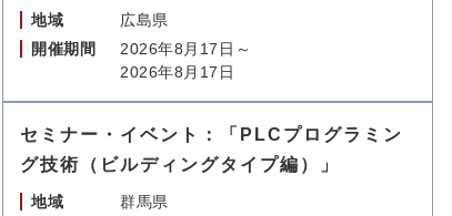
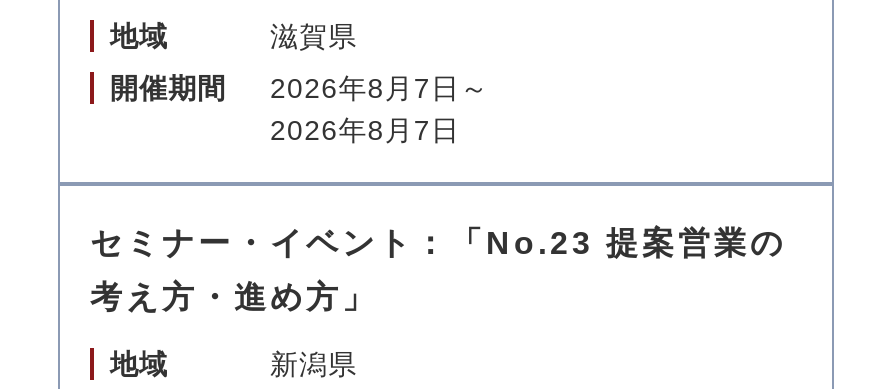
[120,11,168,29] 広島県 -> [270,20,357,52] 滋賀県
[120,40,251,81] 2026年8月17日～ | 2026年8月17日 -> [270,72,489,146] 2026年8月7日～ | 2026年8月7日
[20,125,403,144] セミナー・イベント：「PLCプログラミン -> [90,226,786,260] セミナー・イベント：「No.23 提案営業の
[20,155,340,174] グ技術（ビルディングタイプ編）」 -> [90,280,378,314] 考え方・進め方」
[120,193,168,210] 群馬県 -> [270,348,357,380] 新潟県

